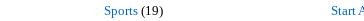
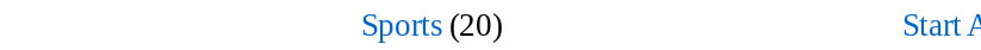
[104,3,163,18] Sports (19) -> [361,6,502,42] Sports (20)

